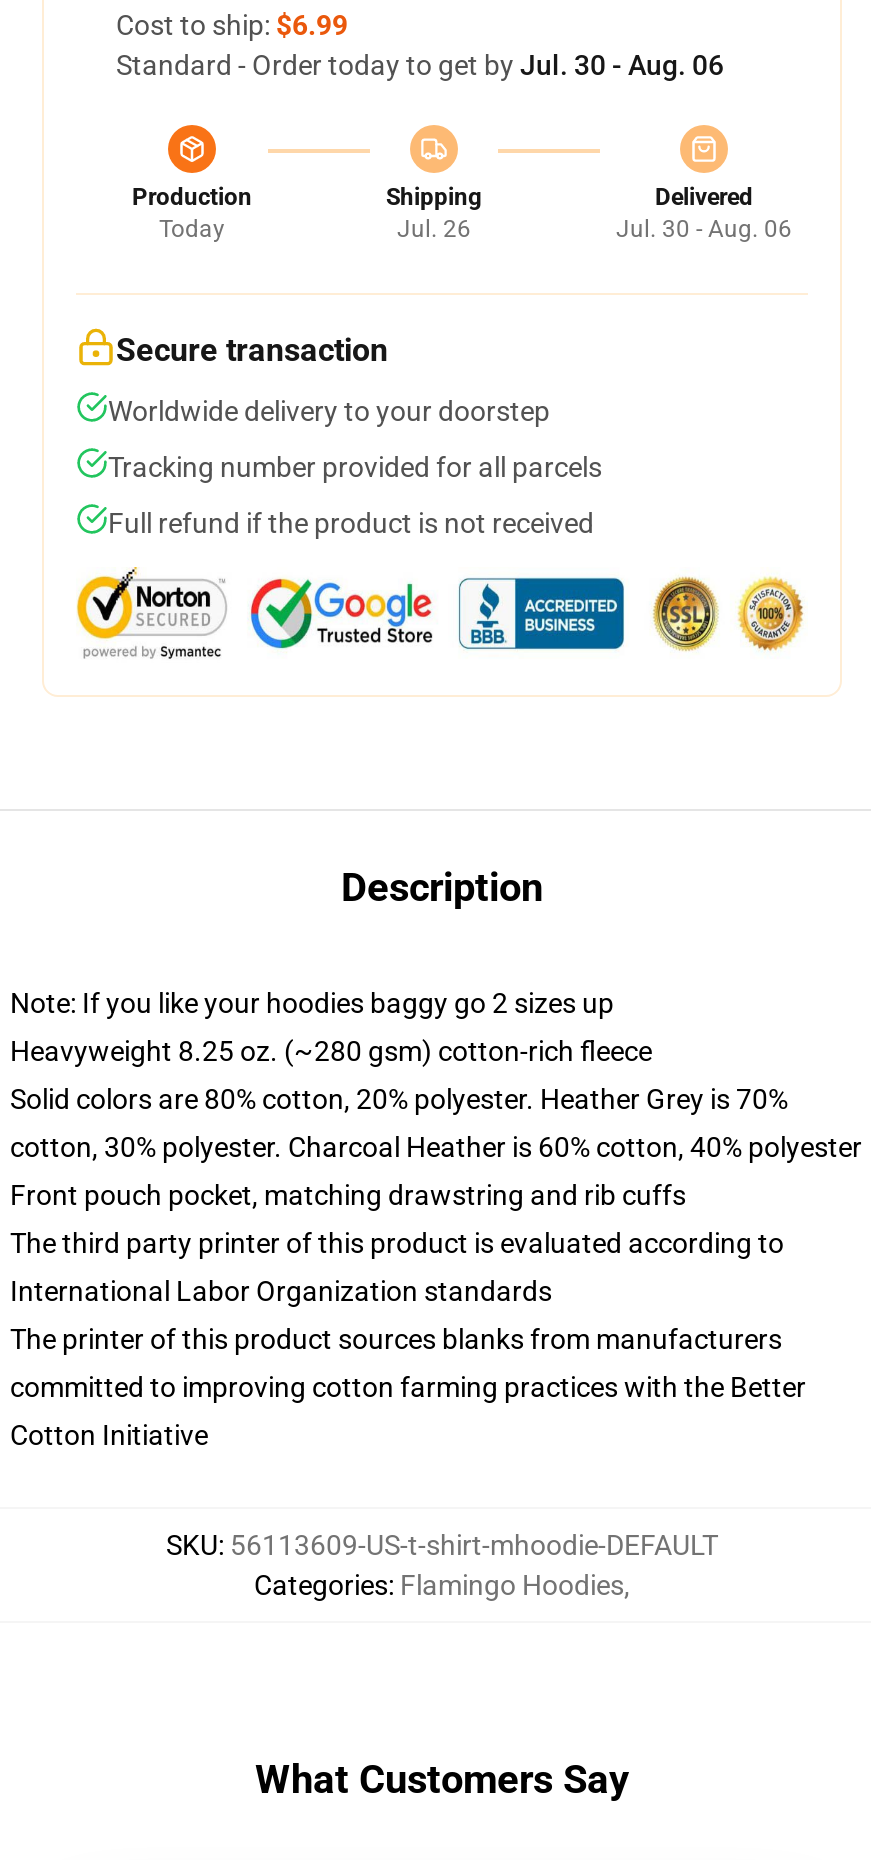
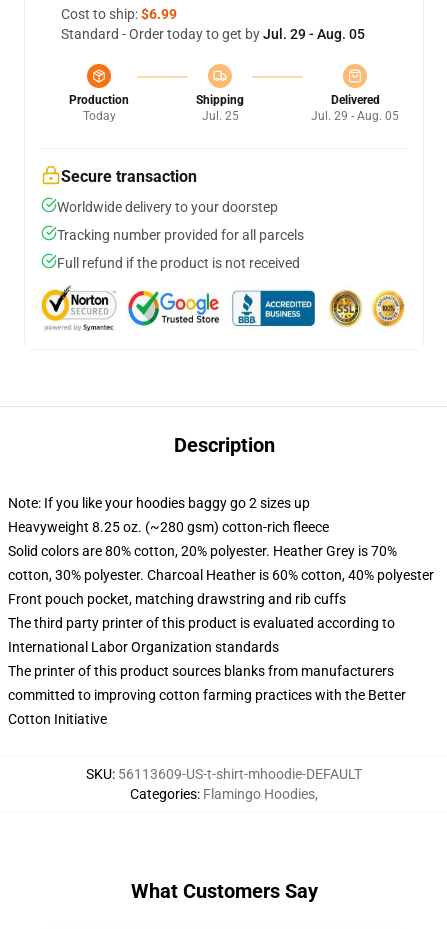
[116,49,724,81] Standard - Order today to get by Jul. 30 - Aug. 06 -> [61,26,365,42] Standard - Order today to get by Jul. 29 - Aug. 05
[397,215,471,243] Jul. 26 -> [201,109,238,123] Jul. 25
[616,215,792,243] Jul. 30 - Aug. 06 -> [311,109,399,123] Jul. 29 - Aug. 05

